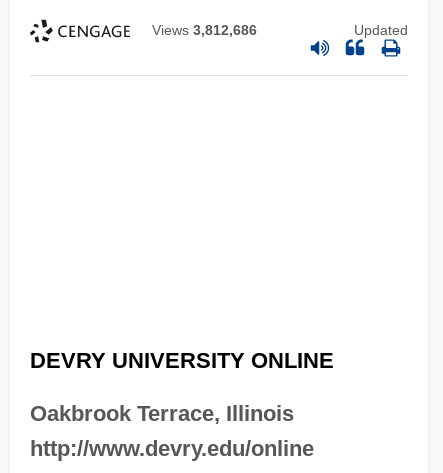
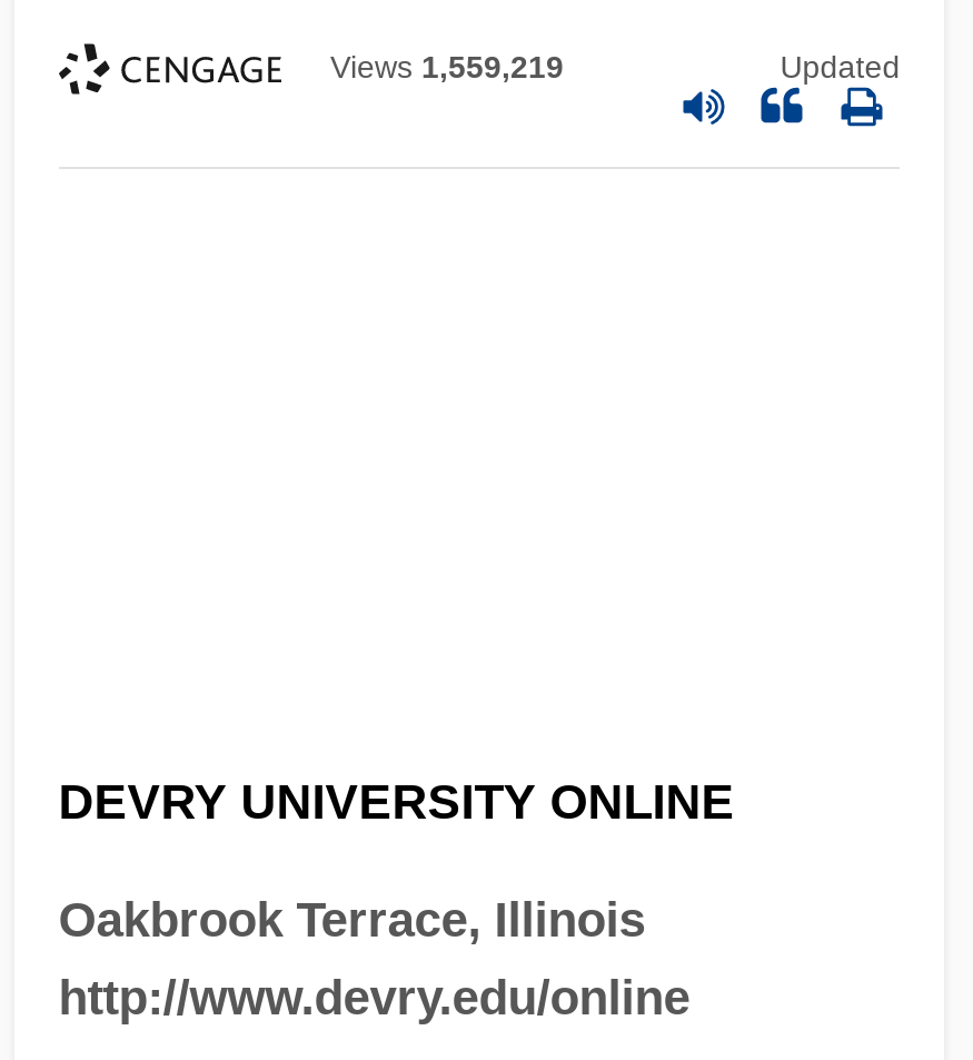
[152,22,257,38] Views 3,812,686 -> [330,50,564,86] Views 1,559,219

